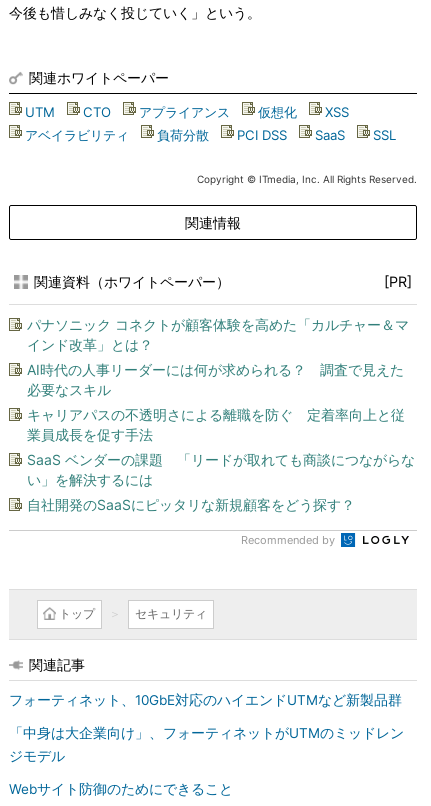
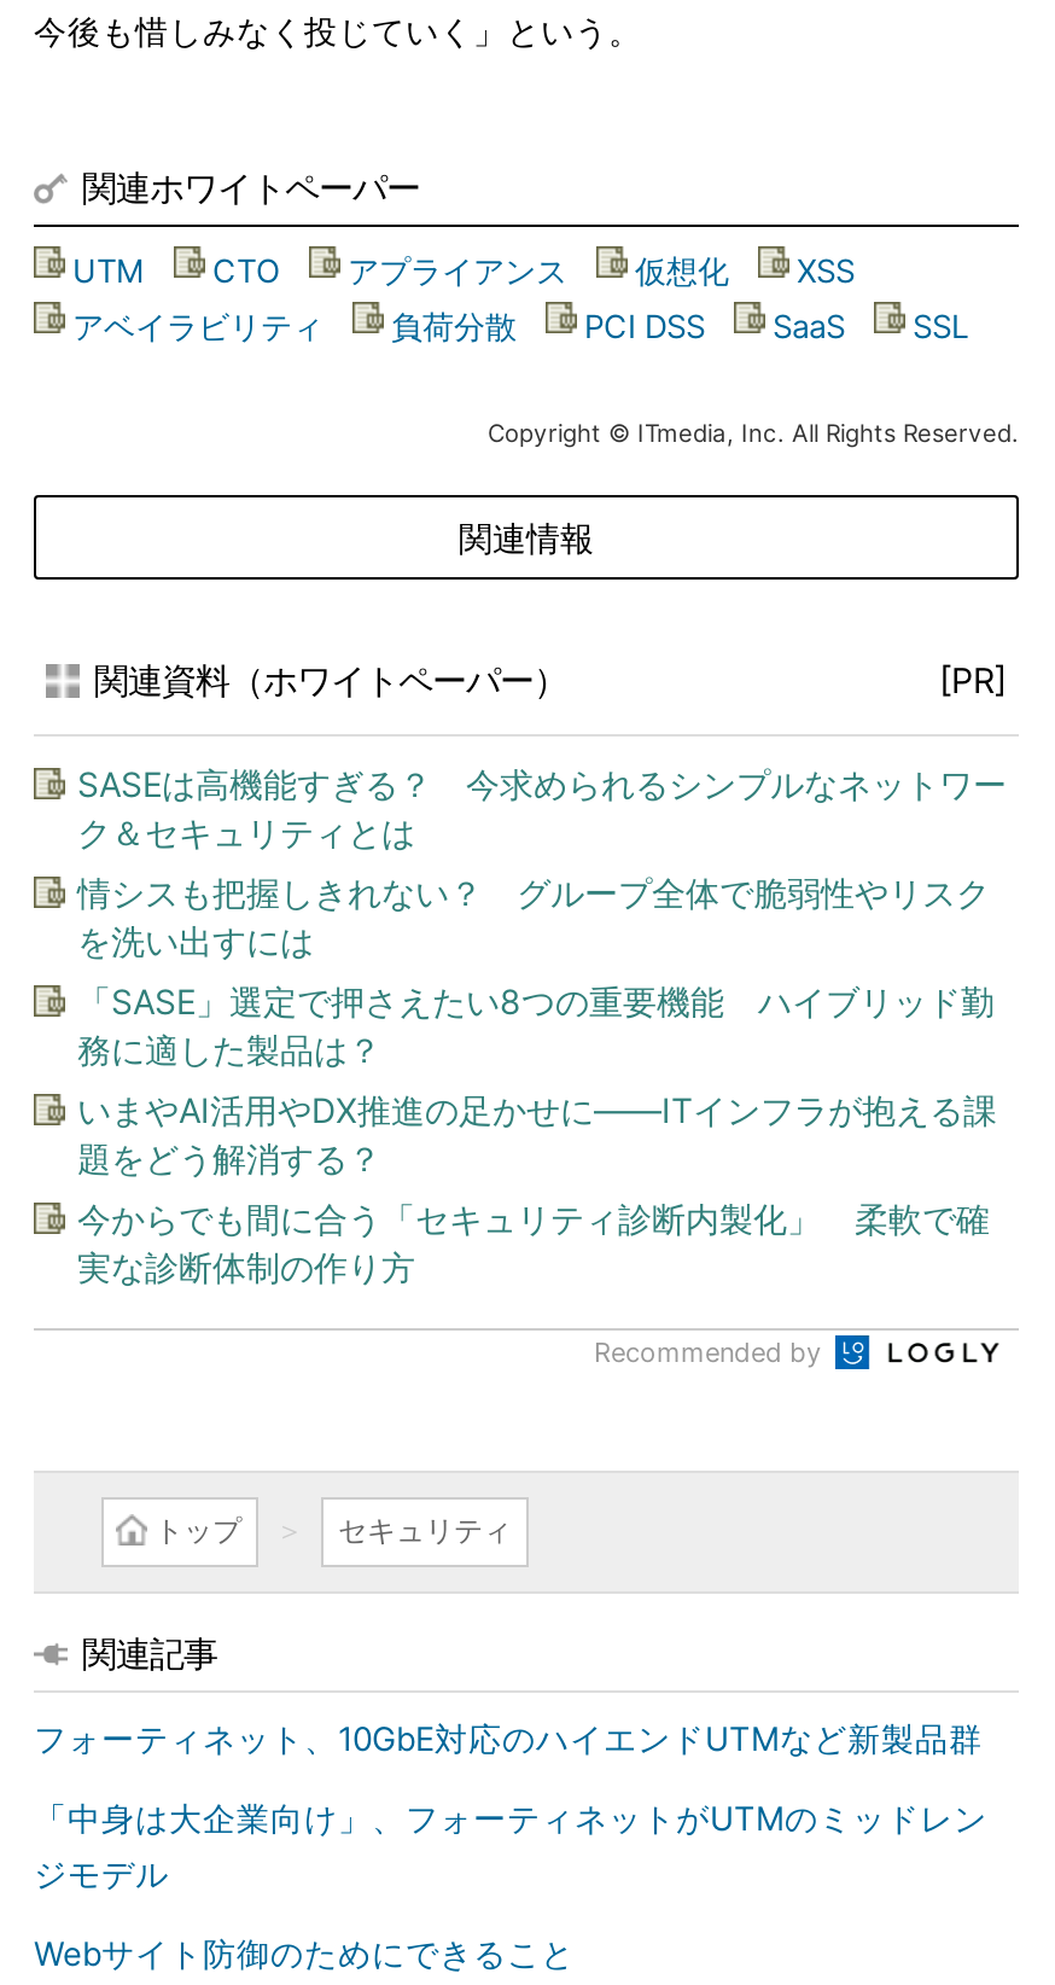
[27,316,409,353] パナソニック コネクトが顧客体験を高めた「カルチャー＆マ | インド改革」とは？ -> [77,763,1007,852] SASEは高機能すぎる？ 今求められるシンプルなネットワー | ク＆セキュリティとは
[27,361,404,398] AI時代の人事リーダーには何が求められる？ 調査で見えた | 必要なスキル -> [77,872,990,961] 情シスも把握しきれない？ グループ全体で脆弱性やリスク | を洗い出すには
[27,406,405,443] キャリアパスの不透明さによる離職を防ぐ 定着率向上と従 | 業員成長を促す手法 -> [77,980,995,1070] 「SASE」選定で押さえたい8つの重要機能 ハイブリッド勤 | 務に適した製品は？
[27,451,415,488] SaaS ベンダーの課題 「リードが取れても商談につながらな | い」を解決するには -> [77,1089,997,1178] いまやAI活用やDX推進の足かせに――ITインフラが抱える課 | 題をどう解消する？
[27,496,355,513] 自社開発のSaaSにピッタリな新規顧客をどう探す？ -> [77,1198,990,1287] 今からでも間に合う「セキュリティ診断内製化」 柔軟で確 | 実な診断体制の作り方

